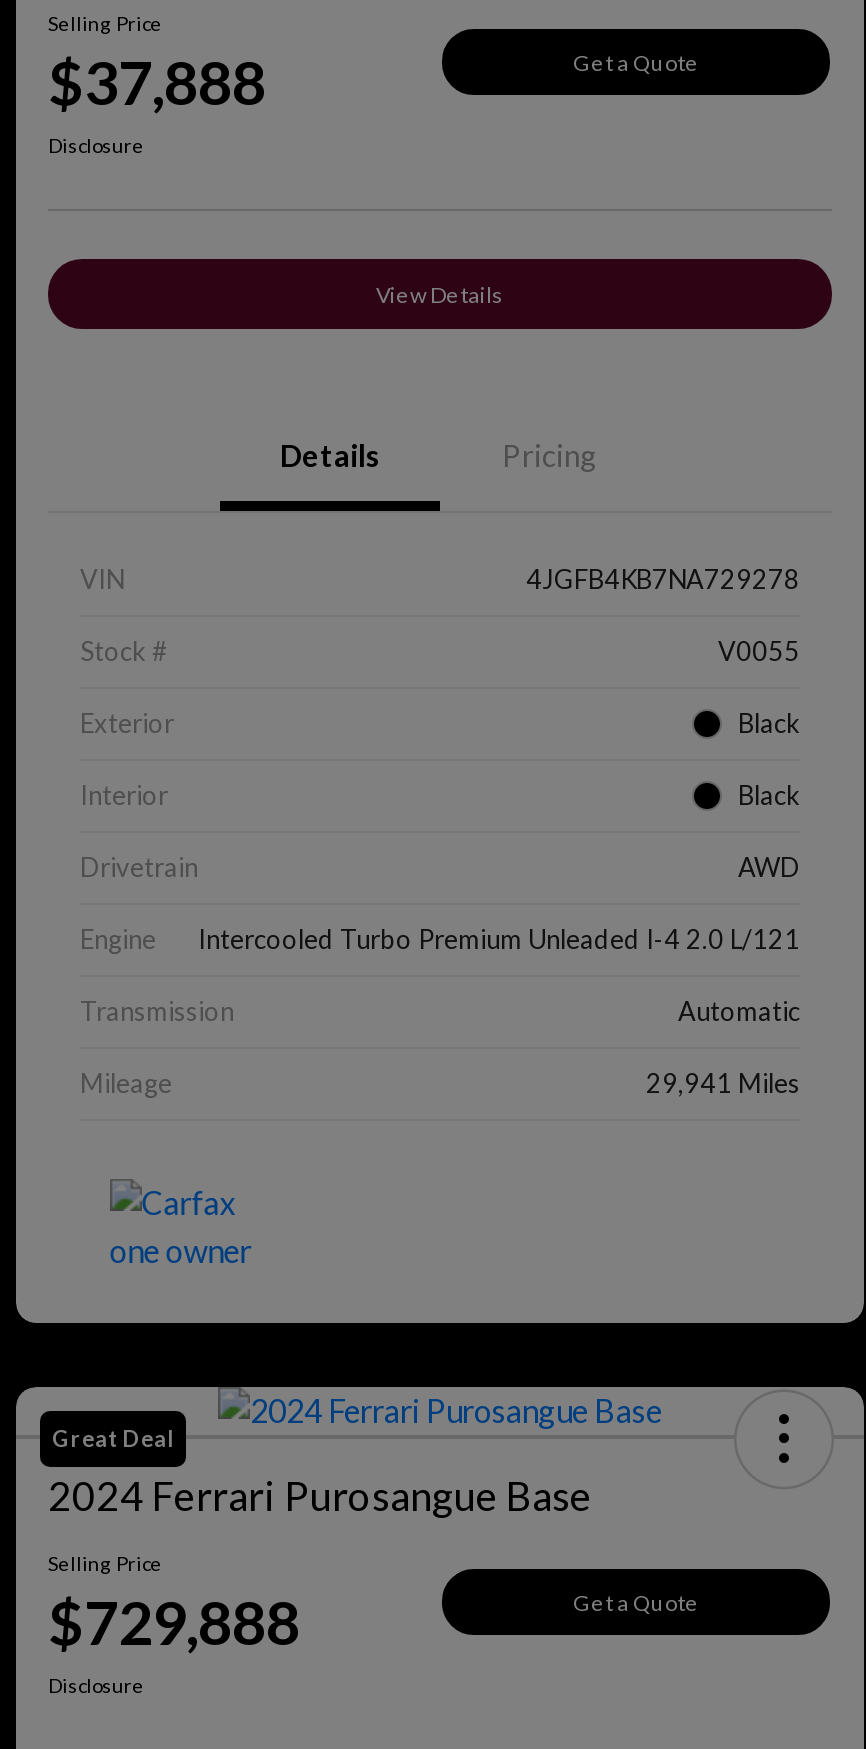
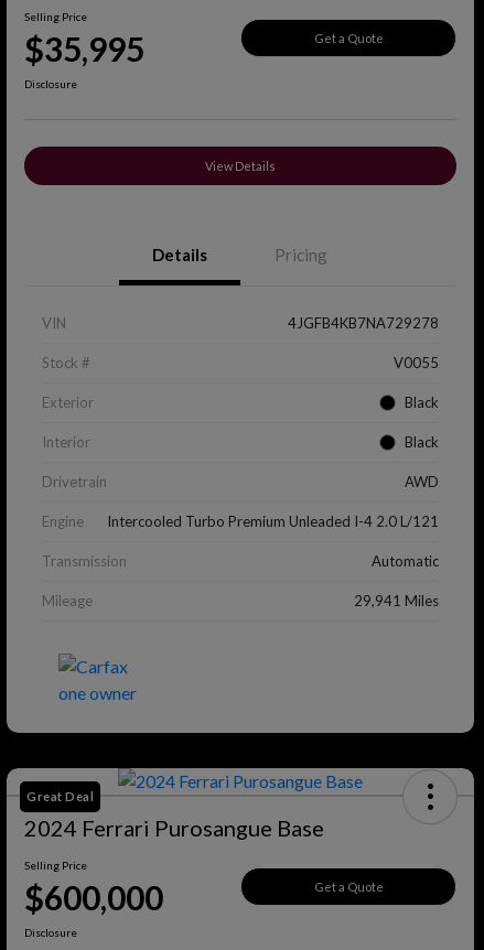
[48,45,266,117] $37,888 -> [24,29,144,69] $35,995
[48,1585,300,1657] $729,888 -> [24,877,163,917] $600,000

